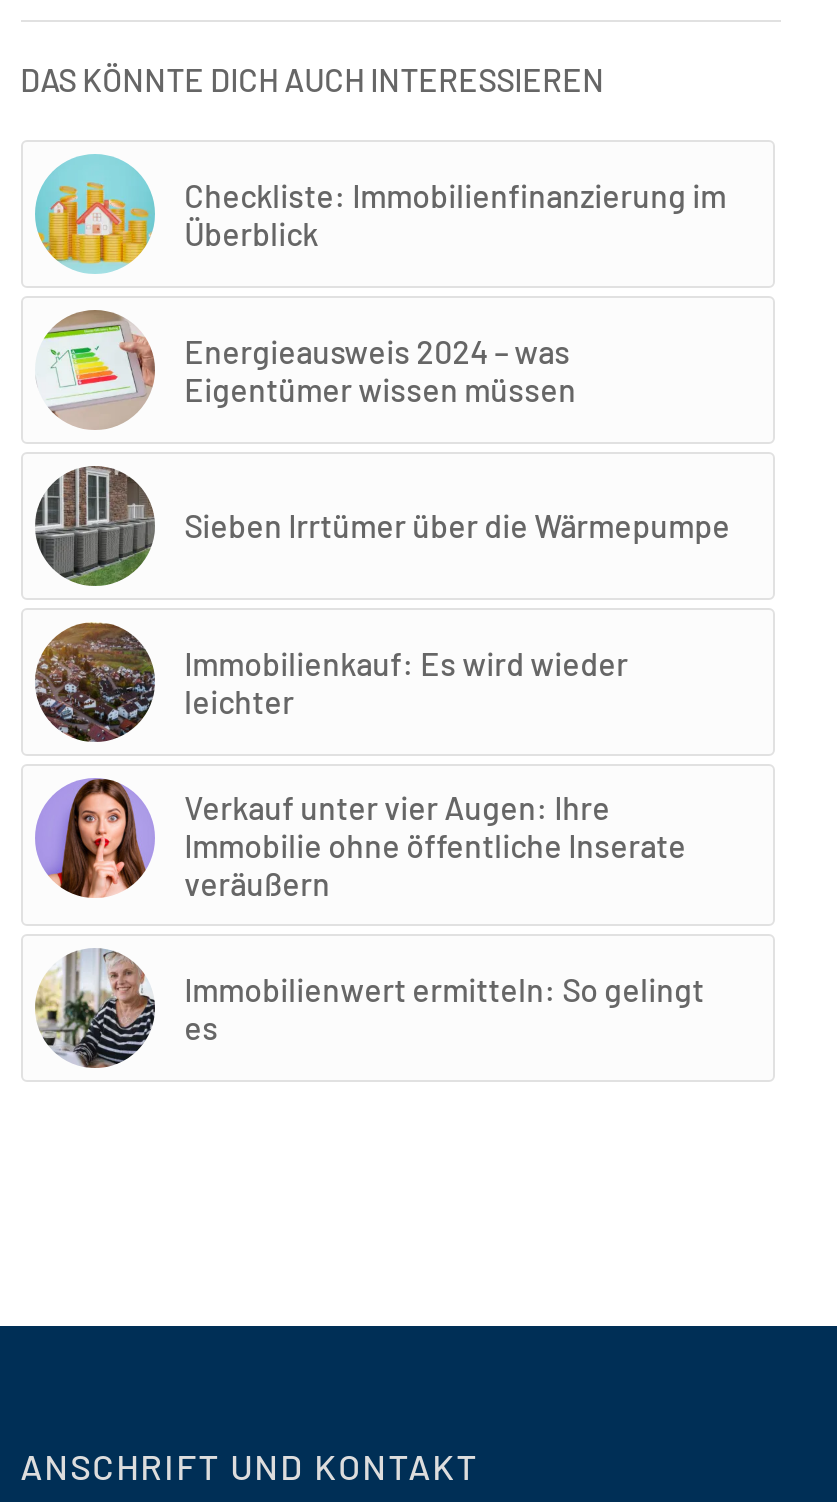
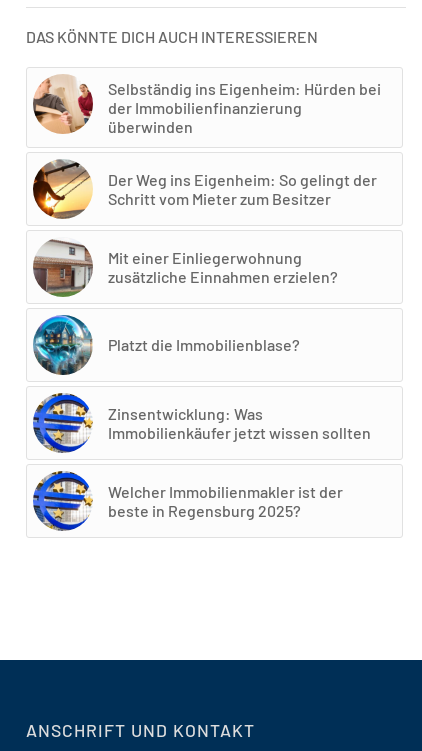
[33,154,726,274] [image] | Checkliste: Immobilienfinanzierung im | Überblick -> [32,74,381,136] [image] | Selbständig ins Eigenheim: Hürden bei | der Immobilienfinanzierung | überwinden
[35,308,576,444] [image] | Energieausweis 2024 – was | Eigentümer wissen müssen -> [32,152,377,220] [image] | Der Weg ins Eigenheim: So gelingt der | Schritt vom Mieter zum Besitzer
[33,464,730,600] [image] | Sieben Irrtümer über die Wärmepumpe -> [33,230,338,298] [image] | Mit einer Einliegerwohnung | zusätzliche Einnahmen erzielen?
[35,620,628,756] [image] | Immobilienkauf: Es wird wieder | leichter -> [33,309,300,376] [image] | Platzt die Immobilienblase?
[37,776,686,912] [image] | Verkauf unter vier Augen: Ihre | Immobilie ohne öffentliche Inserate | veräußern -> [33,387,371,454] [image] | Zinsentwicklung: Was | Immobilienkäufer jetzt wissen sollten
[35,950,704,1068] [image] | Immobilienwert ermitteln: So gelingt | es -> [32,471,343,531] [image] | Welcher Immobilienmakler ist der | beste in Regensburg 2025?

